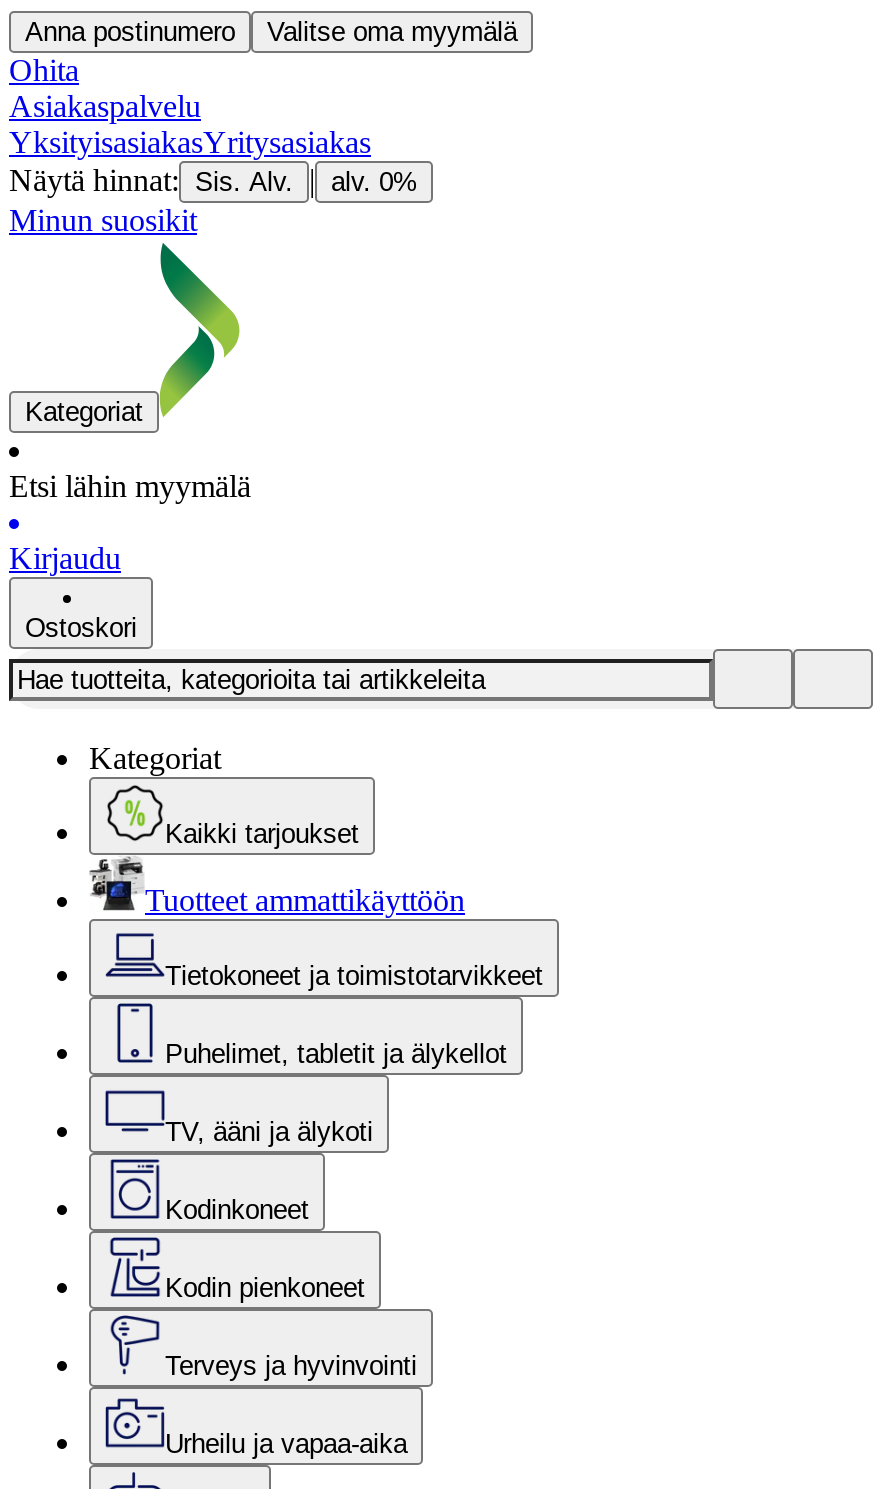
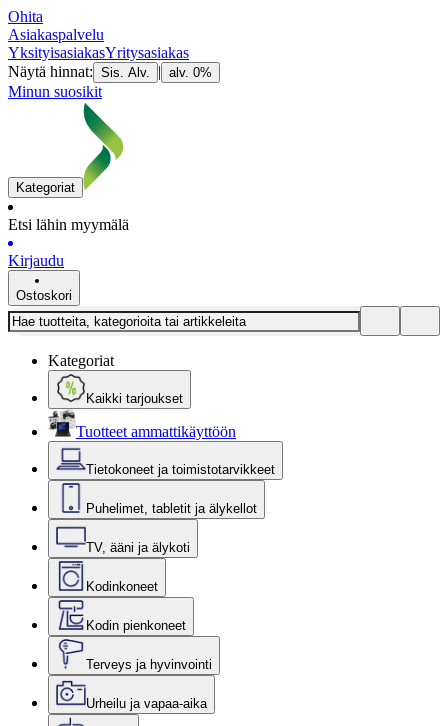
[25,17,517,47] Anna postinumero | Valitse oma myymälä -> none

